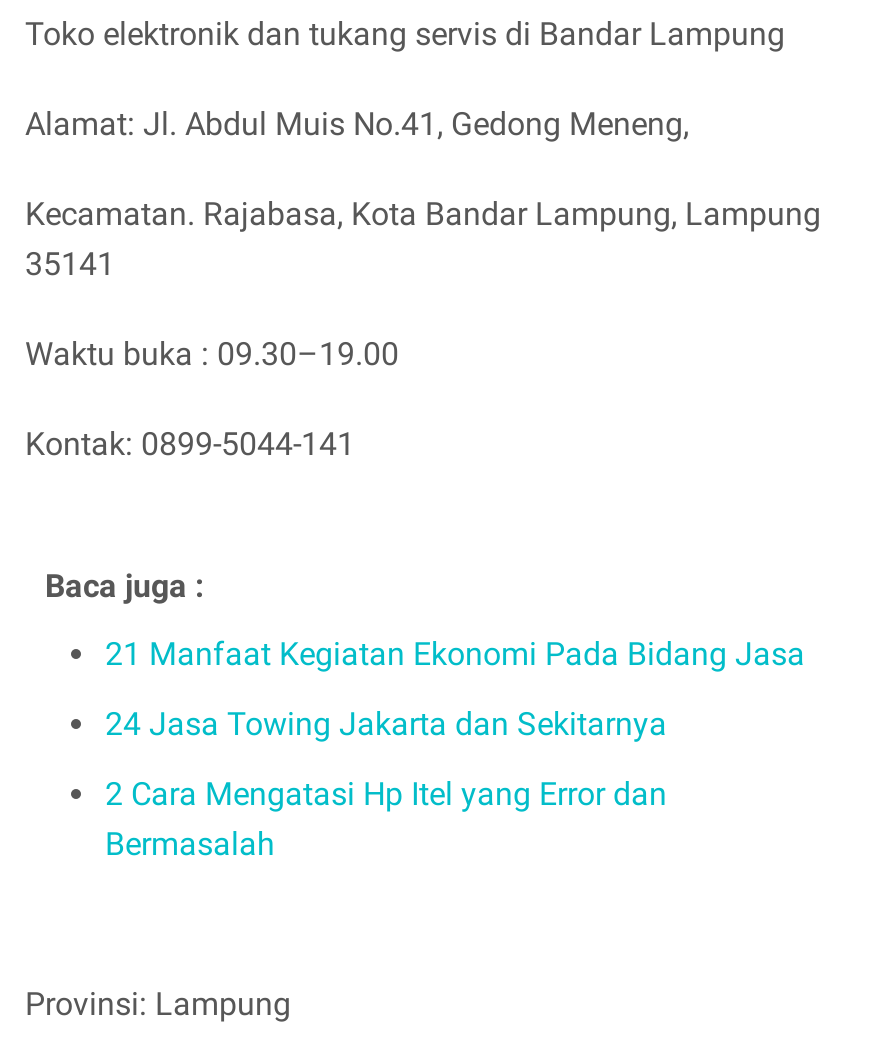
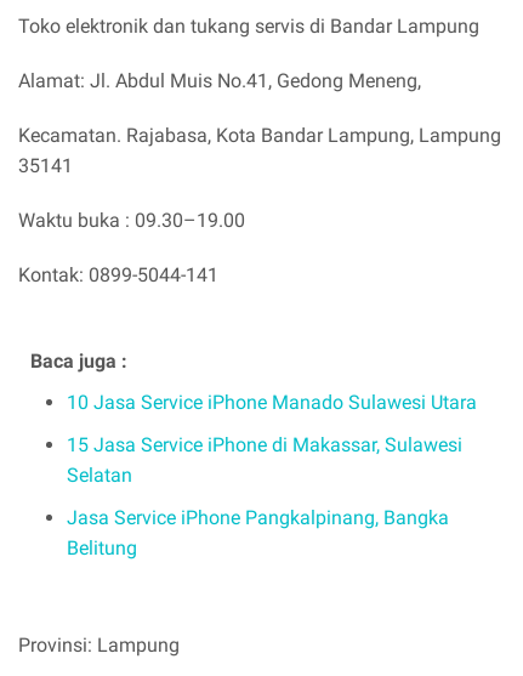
[105,636,805,674] 21 Manfaat Kegiatan Ekonomi Pada Bidang Jasa -> [67,391,477,414] 10 Jasa Service iPhone Manado Sulawesi Utara
[105,705,667,743] 24 Jasa Towing Jakarta dan Sekitarnya -> [67,433,462,487] 15 Jasa Service iPhone di Makassar, Sulawesi | Selatan
[105,774,667,862] 2 Cara Mengatasi Hp Itel yang Error dan | Bermasalah -> [67,506,449,559] Jasa Service iPhone Pangkalpinang, Bangka | Belitung

